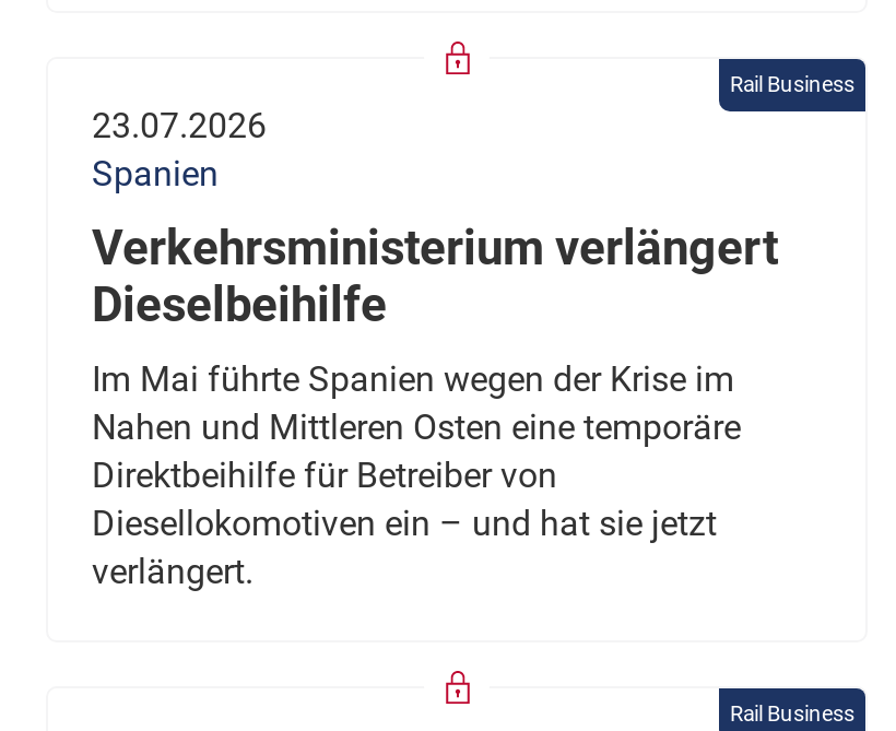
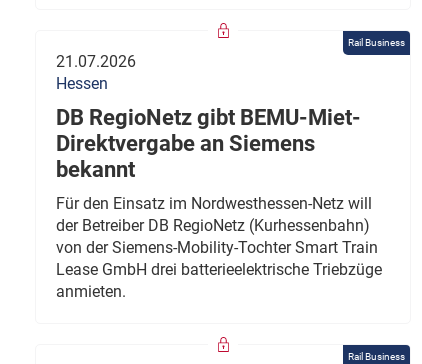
[92,105,267,194] 23.07.2026 | Spanien -> [56,51,136,92] 21.07.2026 | Hessen
[92,221,778,332] Verkehrsministerium verlängert | Dieselbeihilfe -> [56,104,361,181] DB RegioNetz gibt BEMU-Miet- | Direktvergabe an Siemens | bekannt
[92,358,741,592] Im Mai führte Spanien wegen der Krise im | Nahen und Mittleren Osten eine temporäre | Direktbeihilfe für Betreiber von | Diesellokomotiven ein – und hat sie jetzt | verlängert. -> [56,193,382,300] Für den Einsatz im Nordwesthessen-Netz will | der Betreiber DB RegioNetz (Kurhessenbahn) | von der Siemens-Mobility-Tochter Smart Train | Lease GmbH drei batterieelektrische Triebzüge | anmieten.

